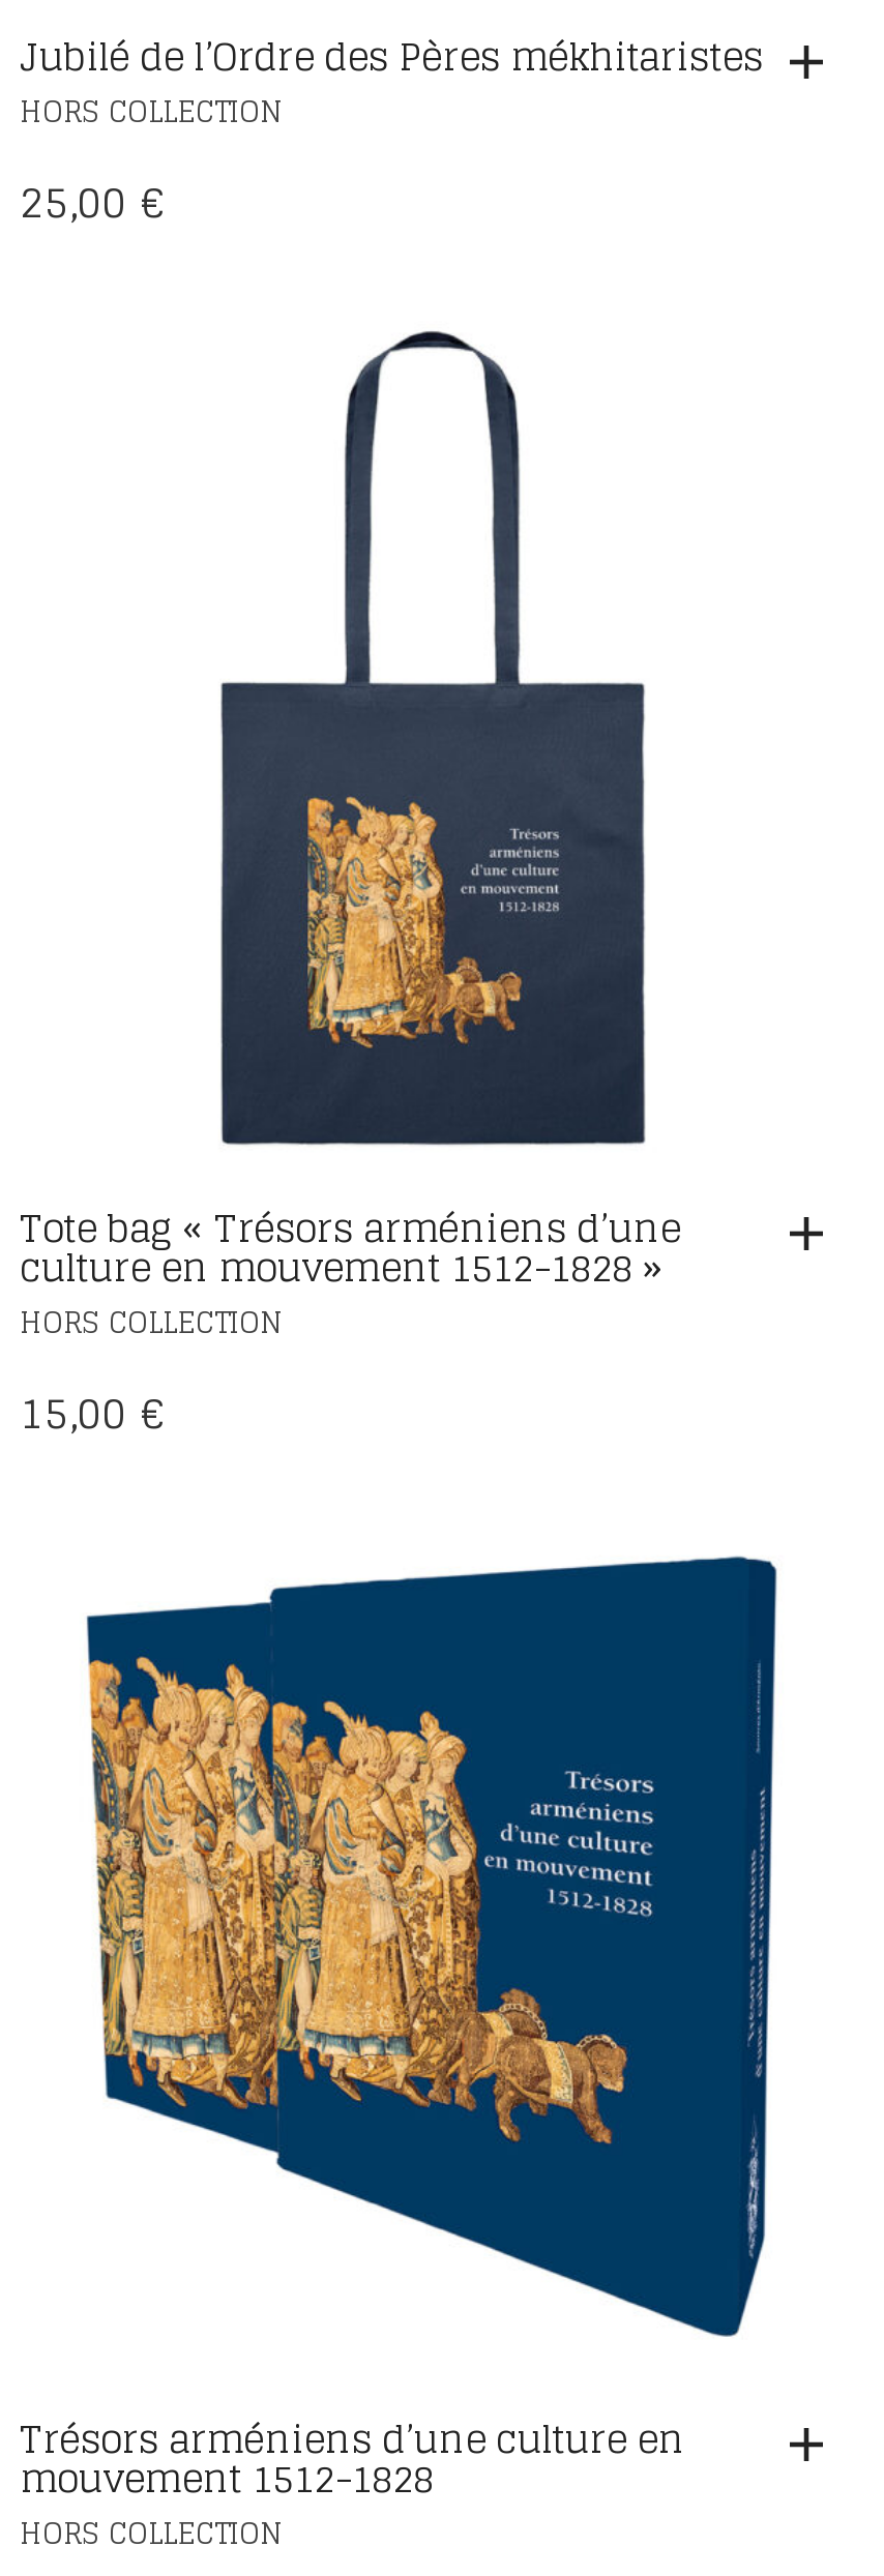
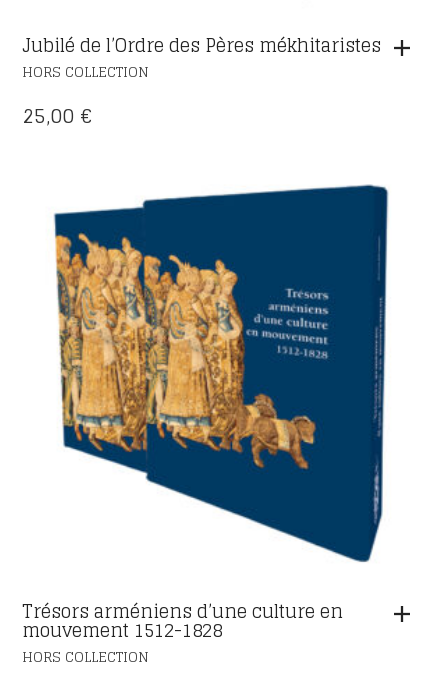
[20,329,680,1451] [image] | Tote bag « Trésors arméniens d’une | culture en mouvement 1512-1828 » | HORS COLLECTION | 15,00 € -> none

